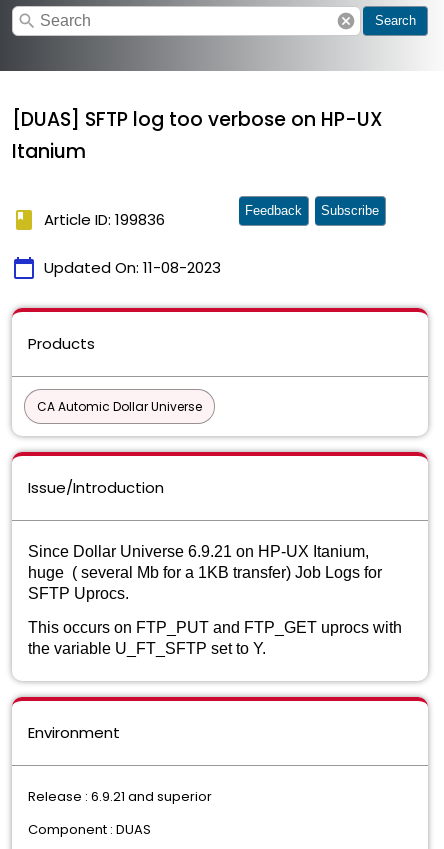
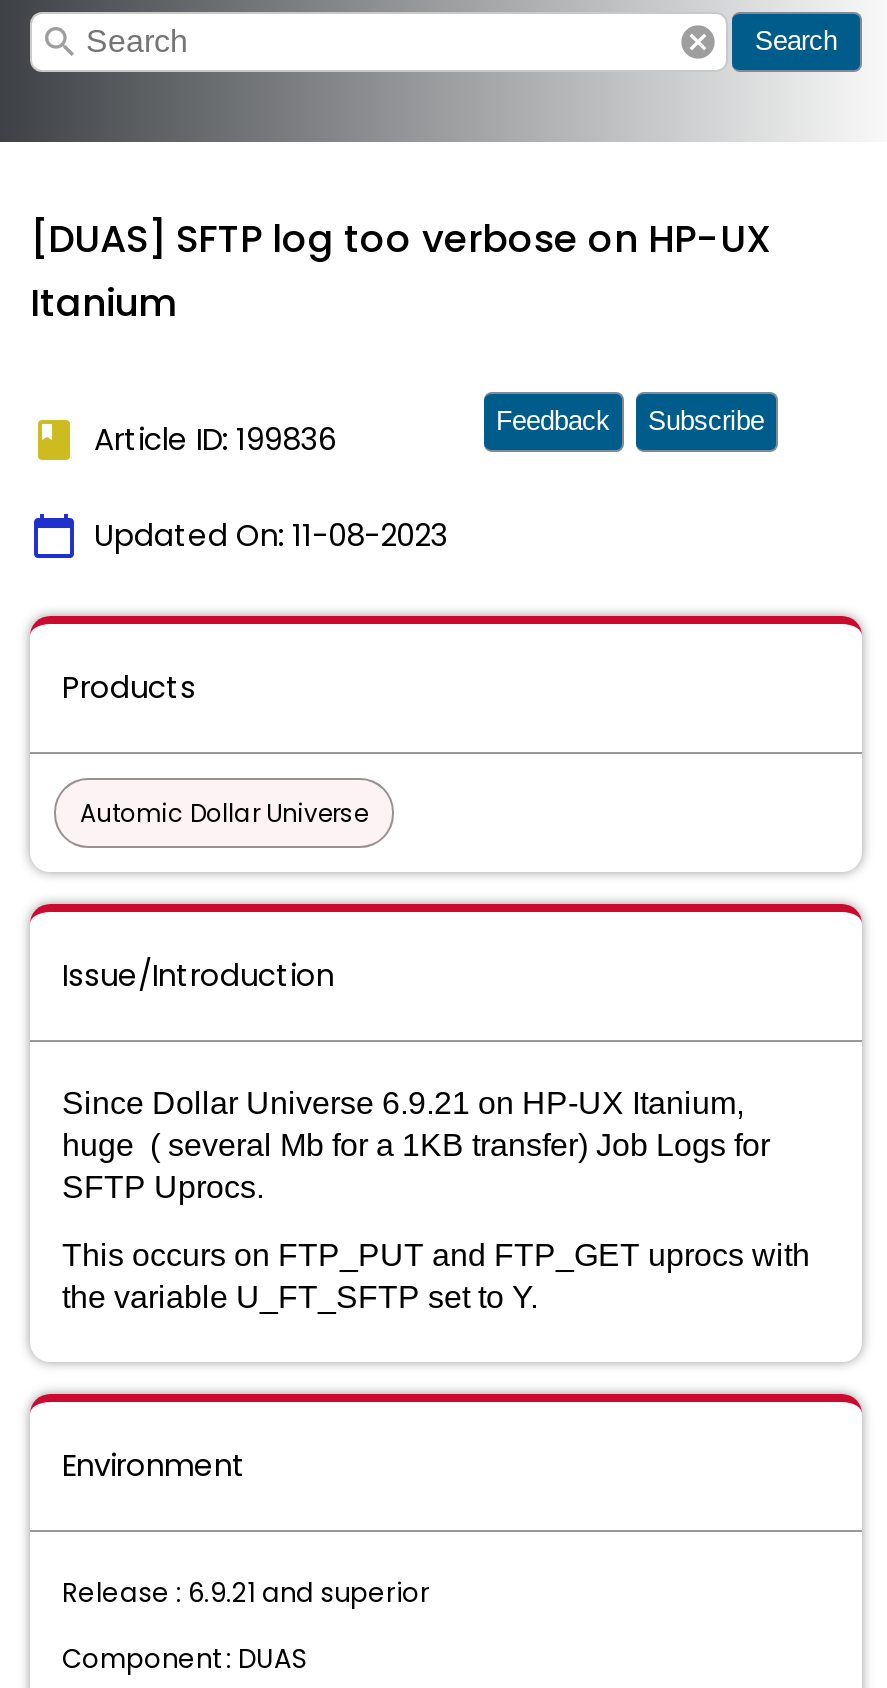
[37,398,202,415] CA Automic Dollar Universe -> [80,796,368,830] Automic Dollar Universe

